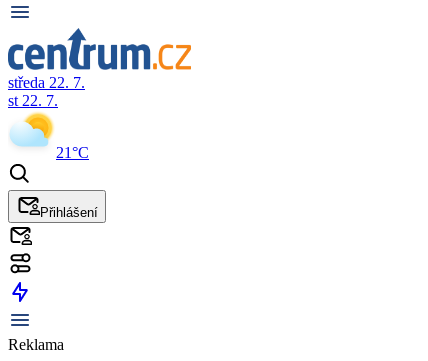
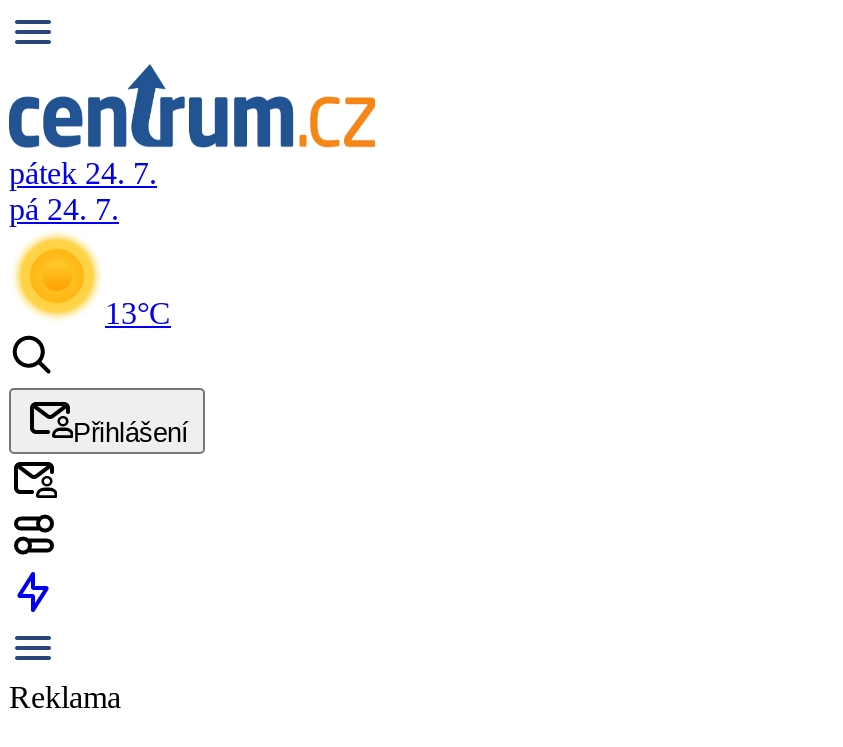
[8,74,85,109] středa 22. 7. | st 22. 7. -> [9,156,157,226] pátek 24. 7. | pá 24. 7.
[9,117,89,161] [image] | 21°C -> [13,242,171,330] [image] | 13°C

